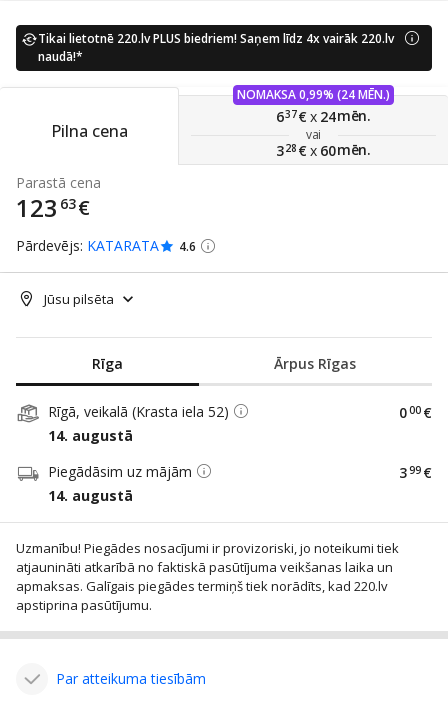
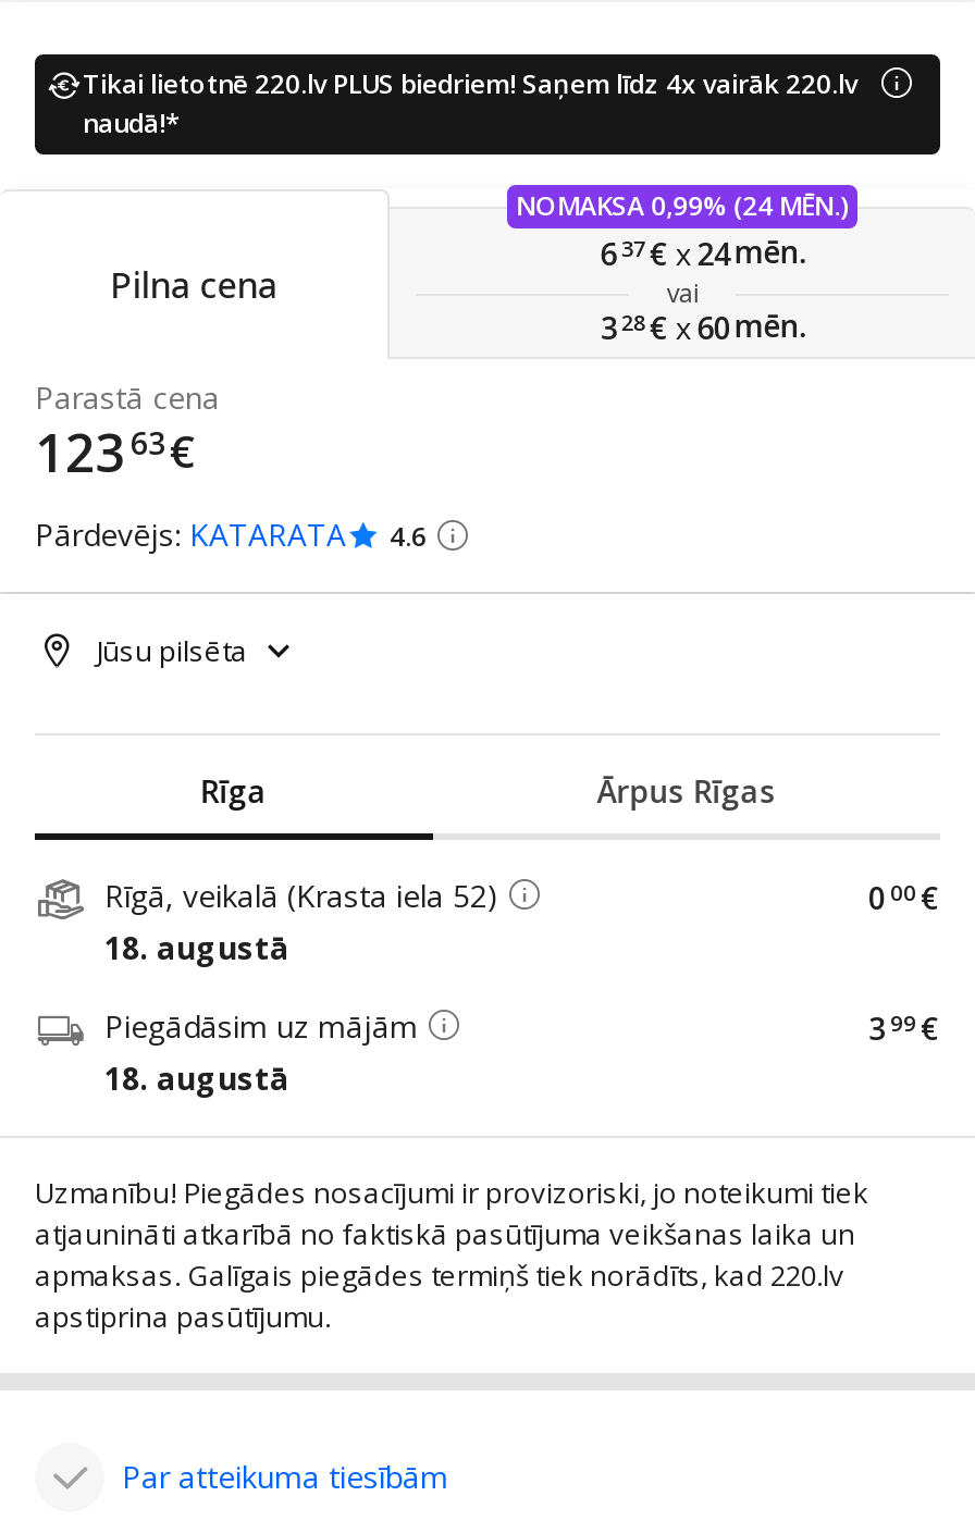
[48,426,133,445] 14. augustā -> [104,927,289,968] 18. augustā
[48,486,133,505] 14. augustā -> [104,1058,289,1099] 18. augustā

